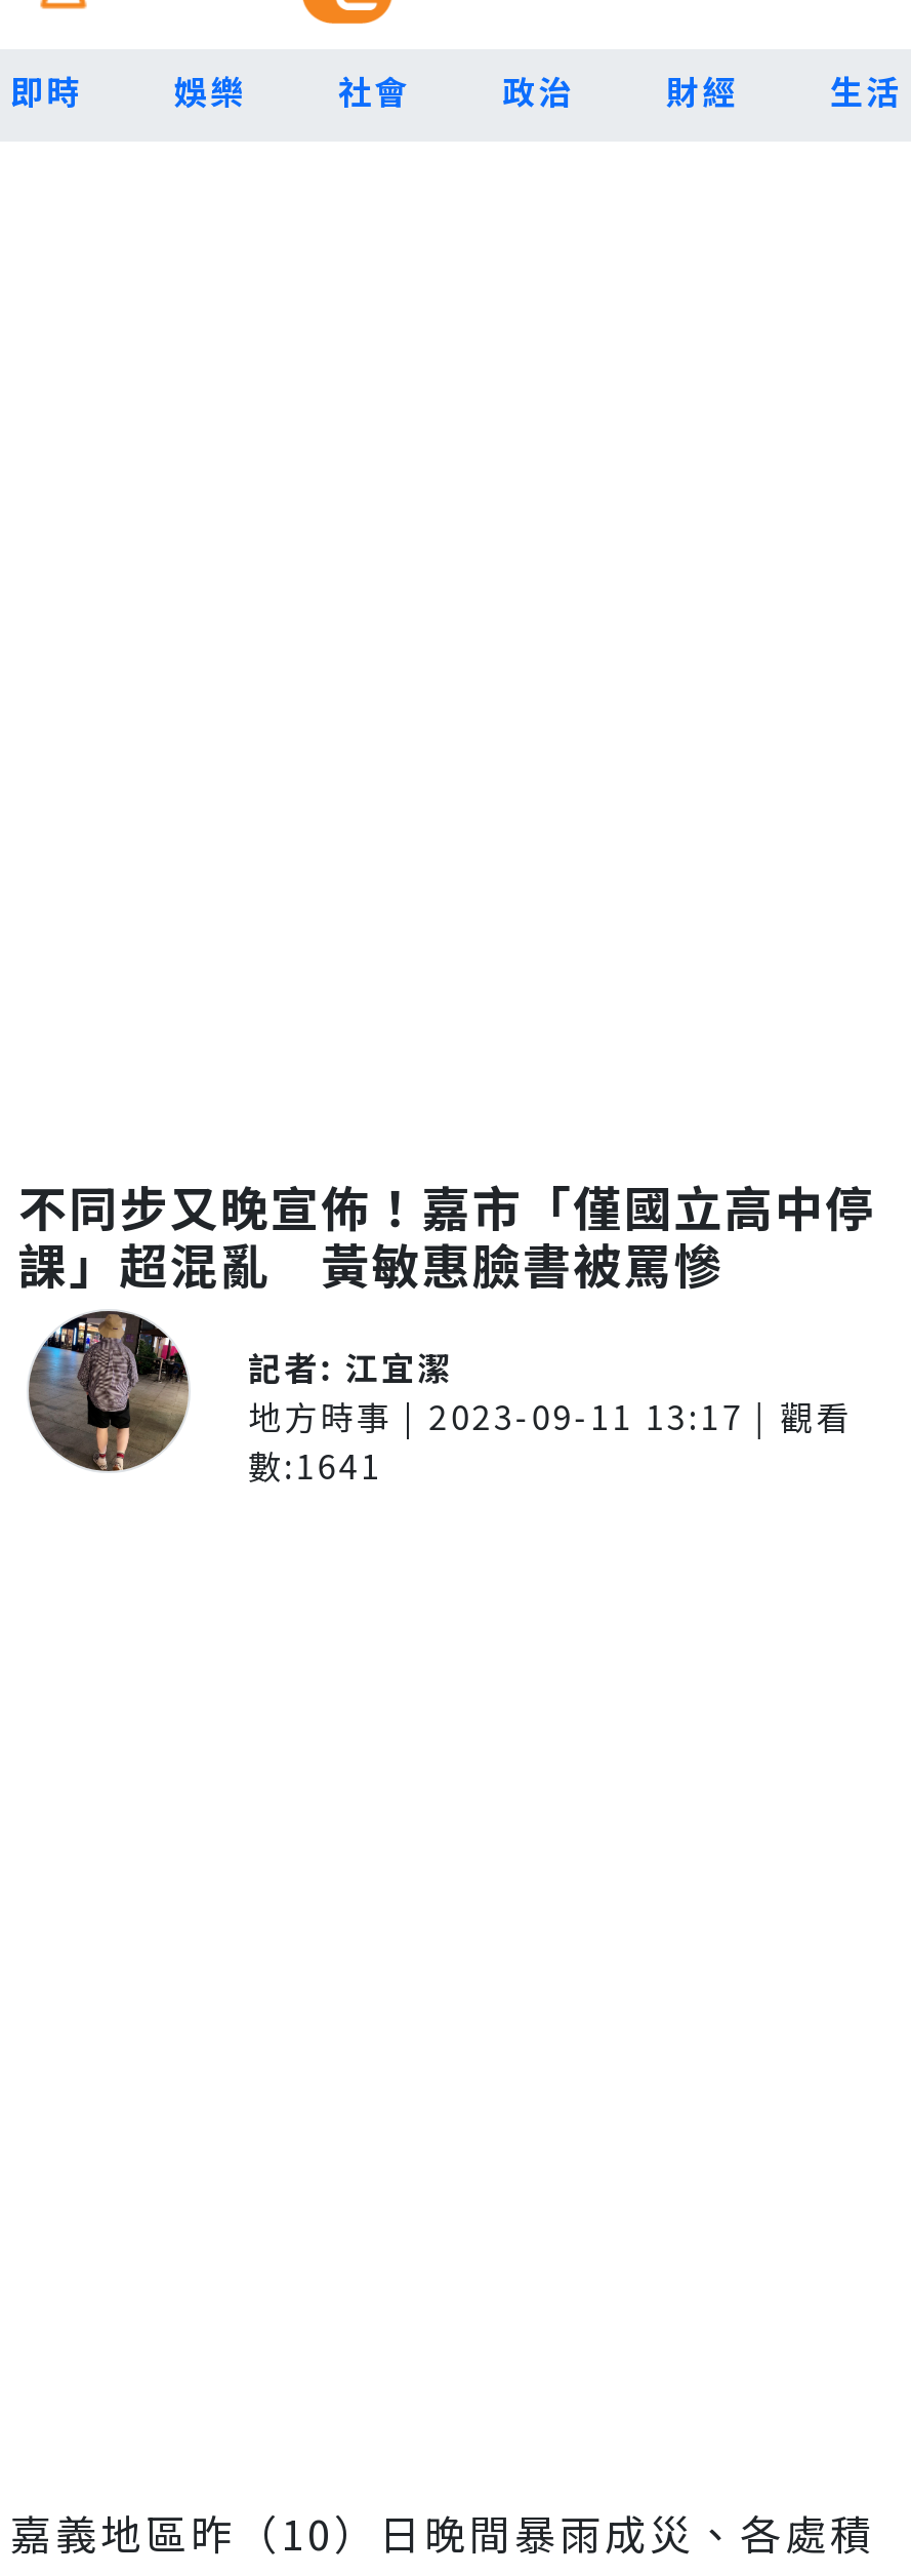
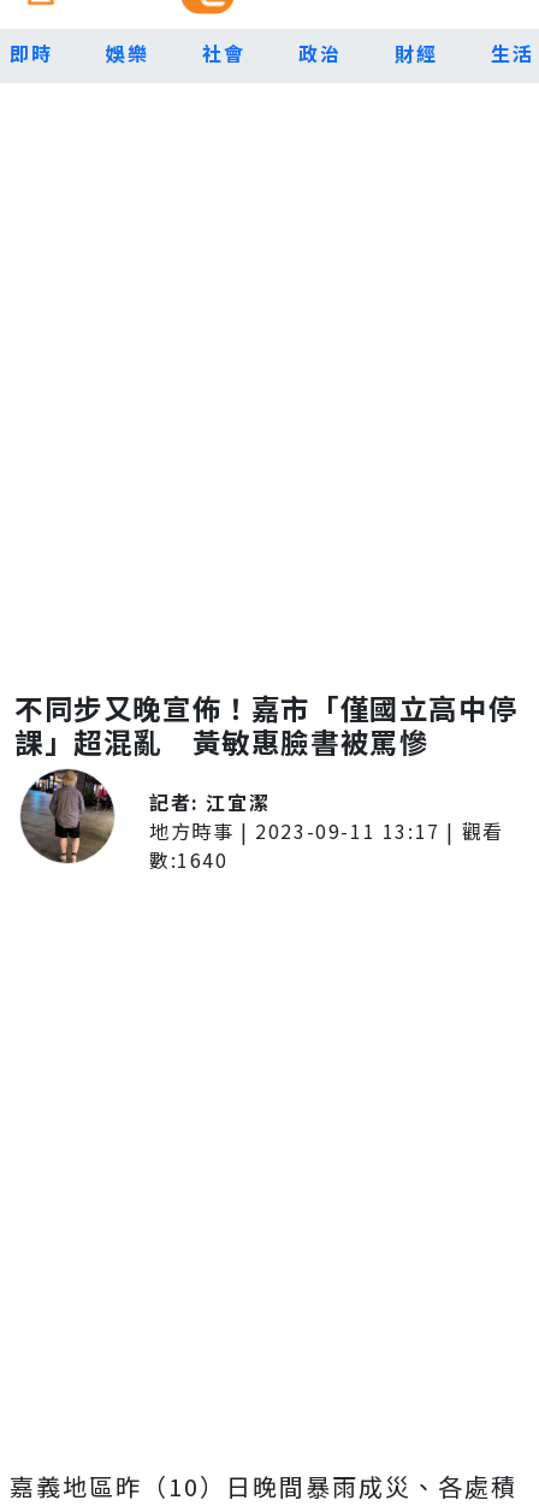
[248,1440,382,1490] 數:1641 -> [149,845,228,874] 數:1640

